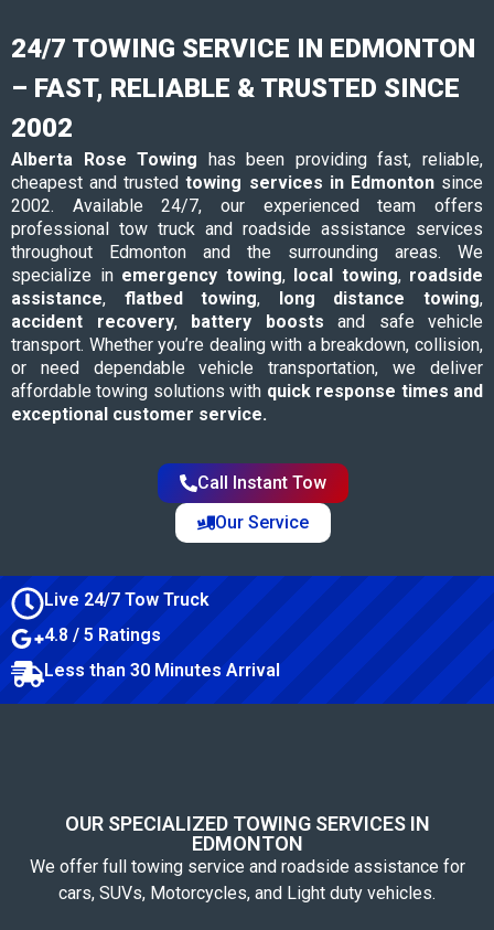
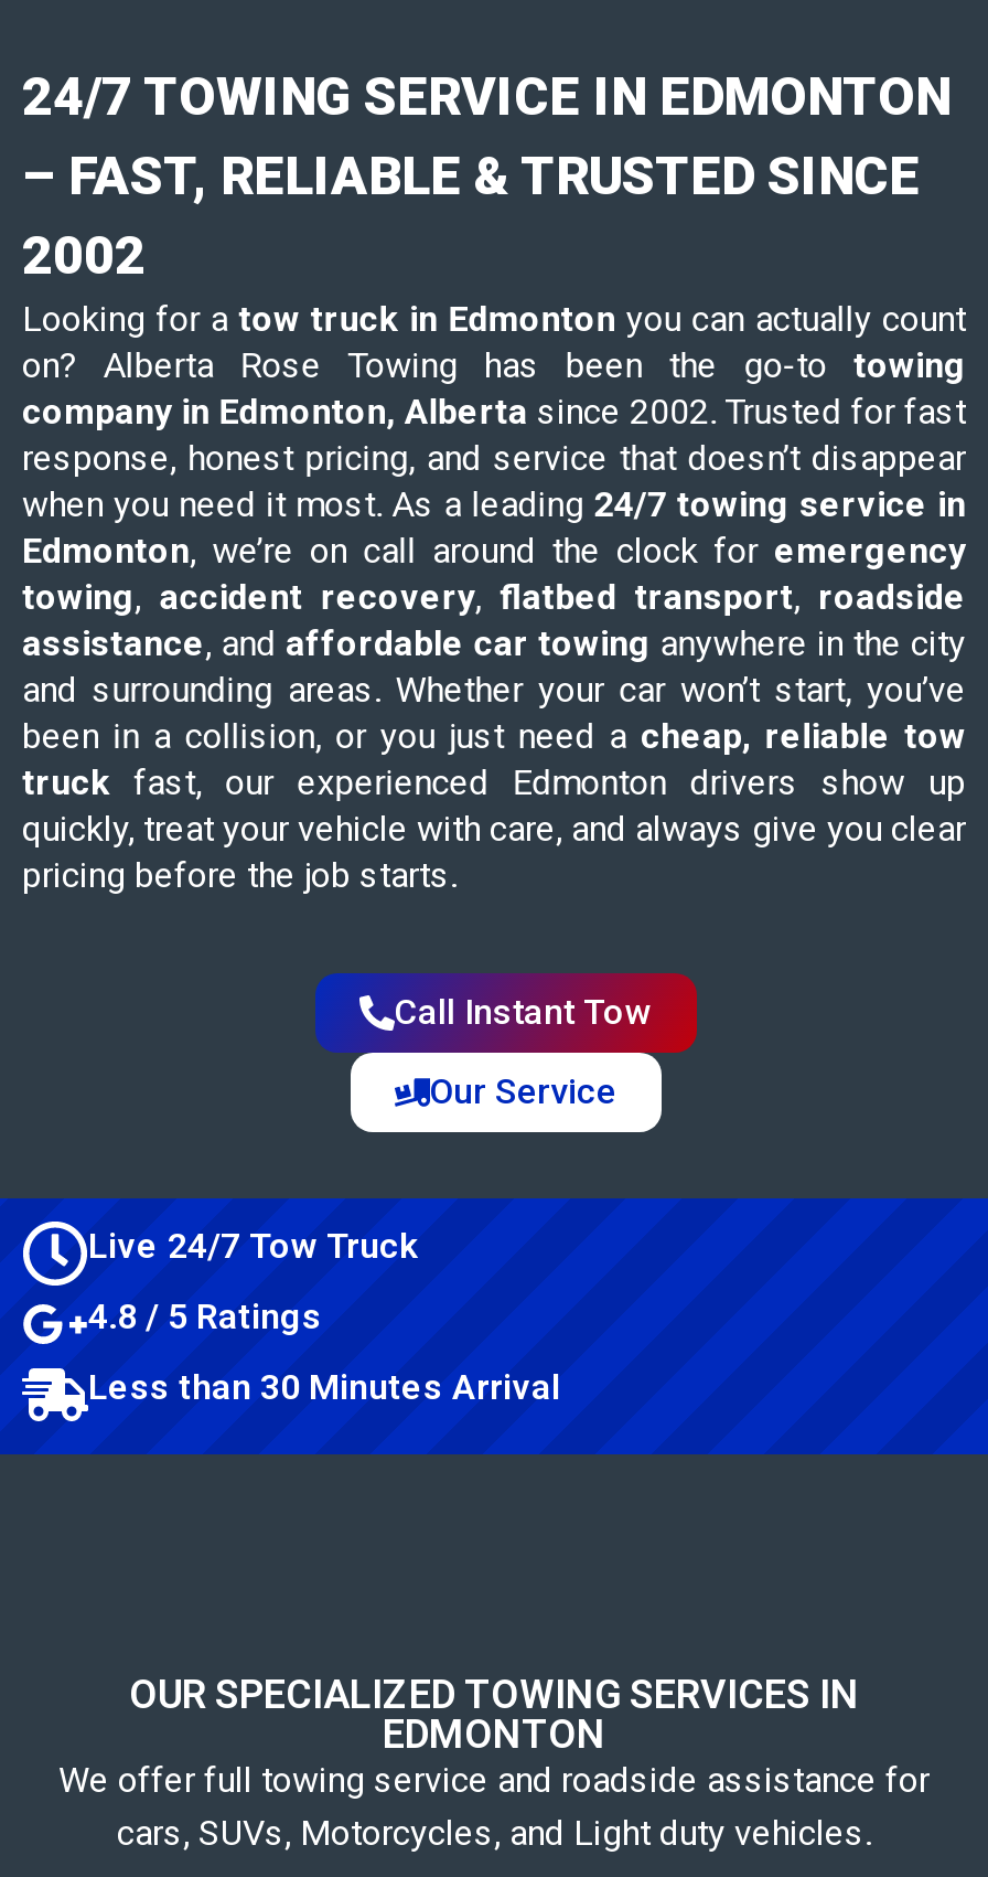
[11,149,483,425] Alberta Rose Towing has been providing fast, reliable, | cheapest and trusted towing services in Edmonton since | 2002. Available 24/7, our experienced team offers | professional tow truck and roadside assistance services | throughout Edmonton and the surrounding areas. We | specialize in emergency towing, local towing, roadside | assistance, flatbed towing, long distance towing, | accident recovery, battery boosts and safe vehicle | transport. Whether you’re dealing with a breakdown, collision, | or need dependable vehicle transportation, we deliver | affordable towing solutions with quick response times and | exceptional customer service. -> [22,298,966,896] Looking for a tow truck in Edmonton you can actually count | on? Alberta Rose Towing has been the go-to towing | company in Edmonton, Alberta since 2002. Trusted for fast | response, honest pricing, and service that doesn’t disappear | when you need it most. As a leading 24/7 towing service in | Edmonton, we’re on call around the clock for emergency | towing, accident recovery, flatbed transport, roadside | assistance, and affordable car towing anywhere in the city | and surrounding areas. Whether your car won’t start, you’ve | been in a collision, or you just need a cheap, reliable tow | truck fast, our experienced Edmonton drivers show up | quickly, treat your vehicle with care, and always give you clear | pricing before the job starts.

